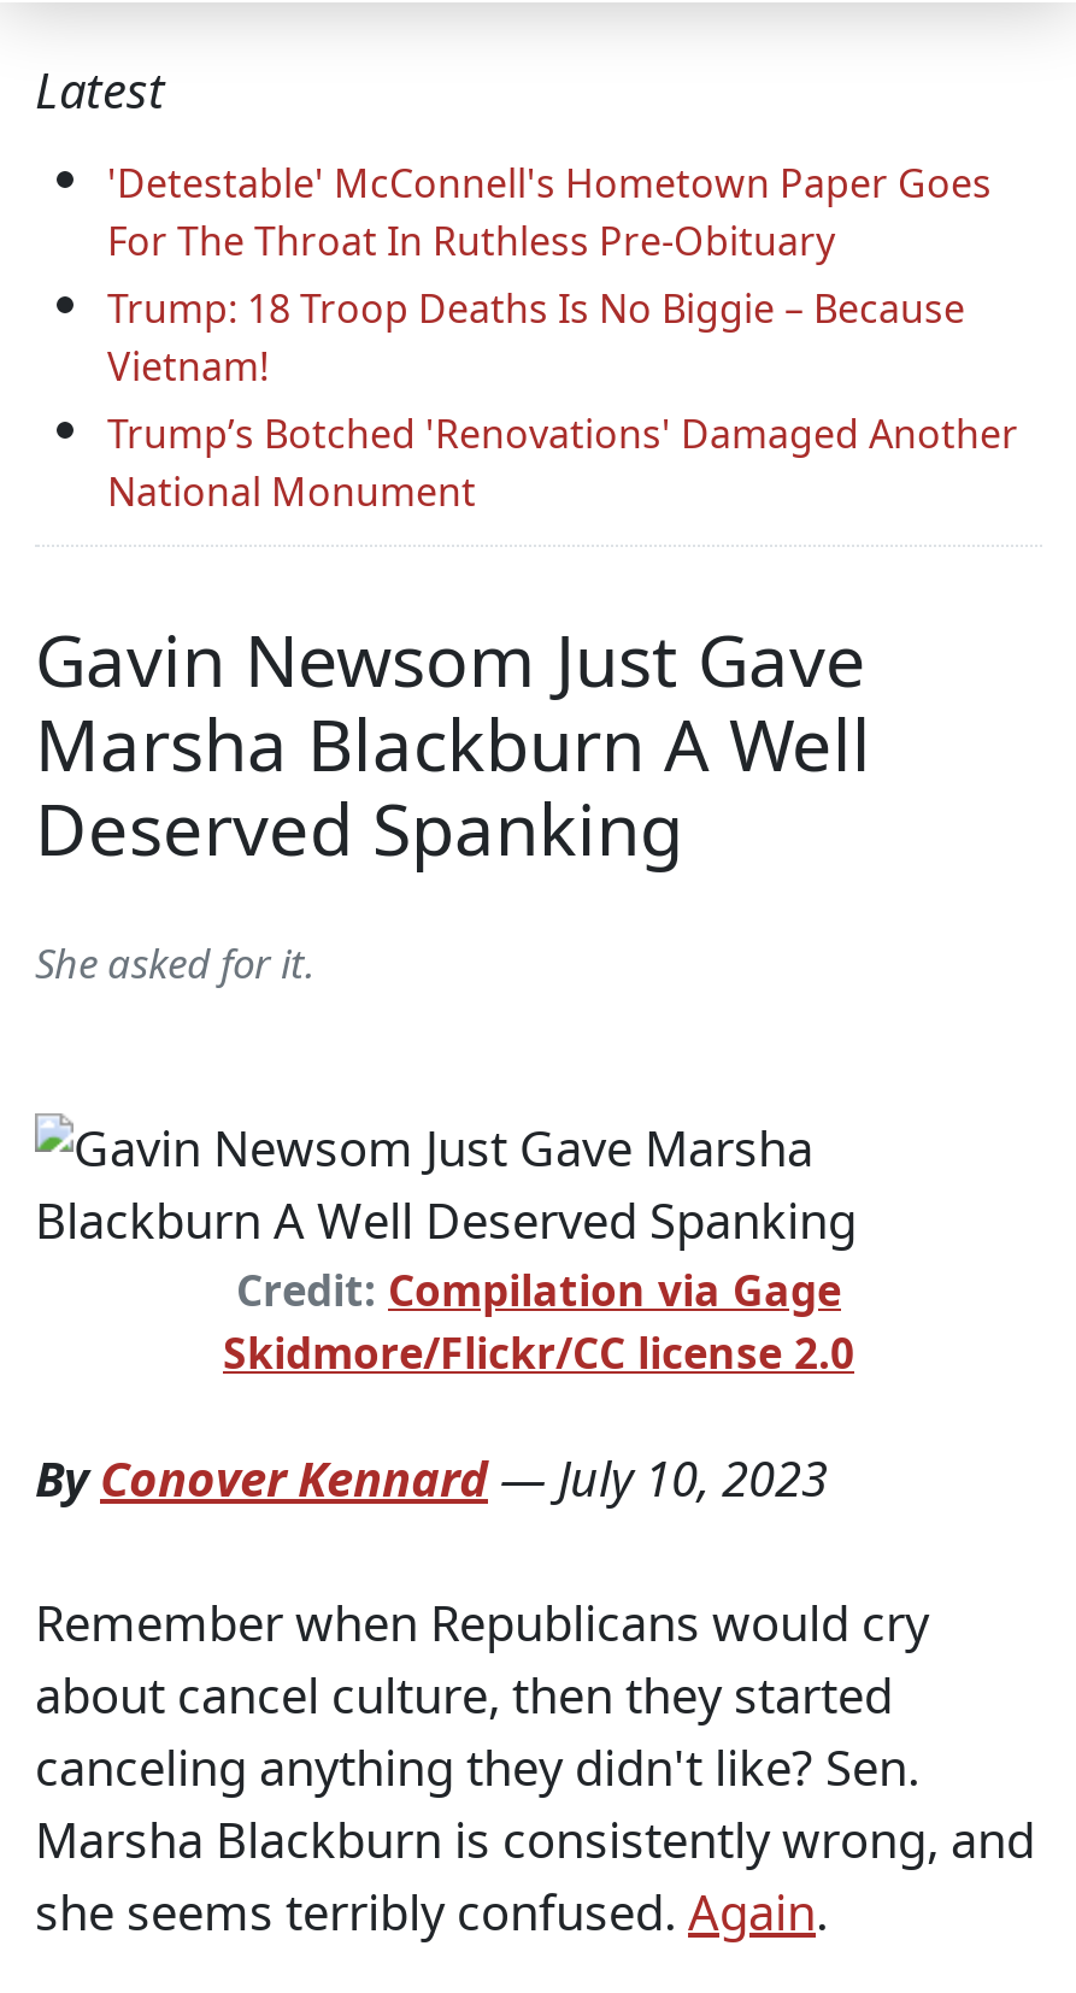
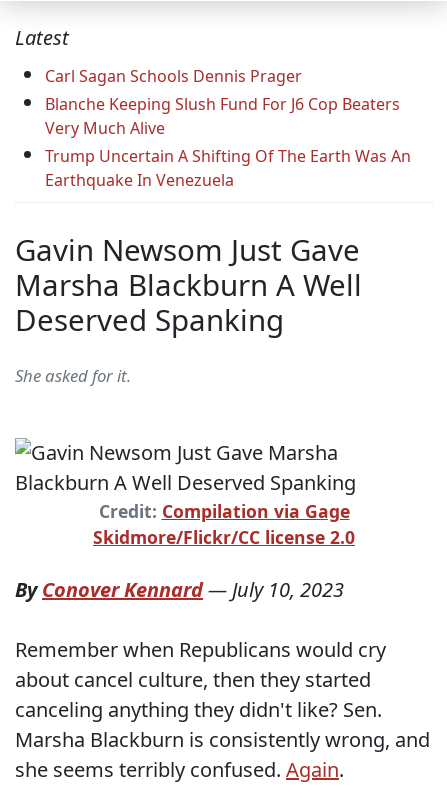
[107,158,1018,519] 'Detestable' McConnell's Hometown Paper Goes | For The Throat In Ruthless Pre-Obituary | Trump: 18 Troop Deaths Is No Biggie – Because | Vietnam! | Trump’s Botched 'Renovations' Damaged Another | National Monument -> [45,65,411,191] Carl Sagan Schools Dennis Prager | Blanche Keeping Slush Fund For J6 Cop Beaters | Very Much Alive | Trump Uncertain A Shifting Of The Earth Was An | Earthquake In Venezuela

